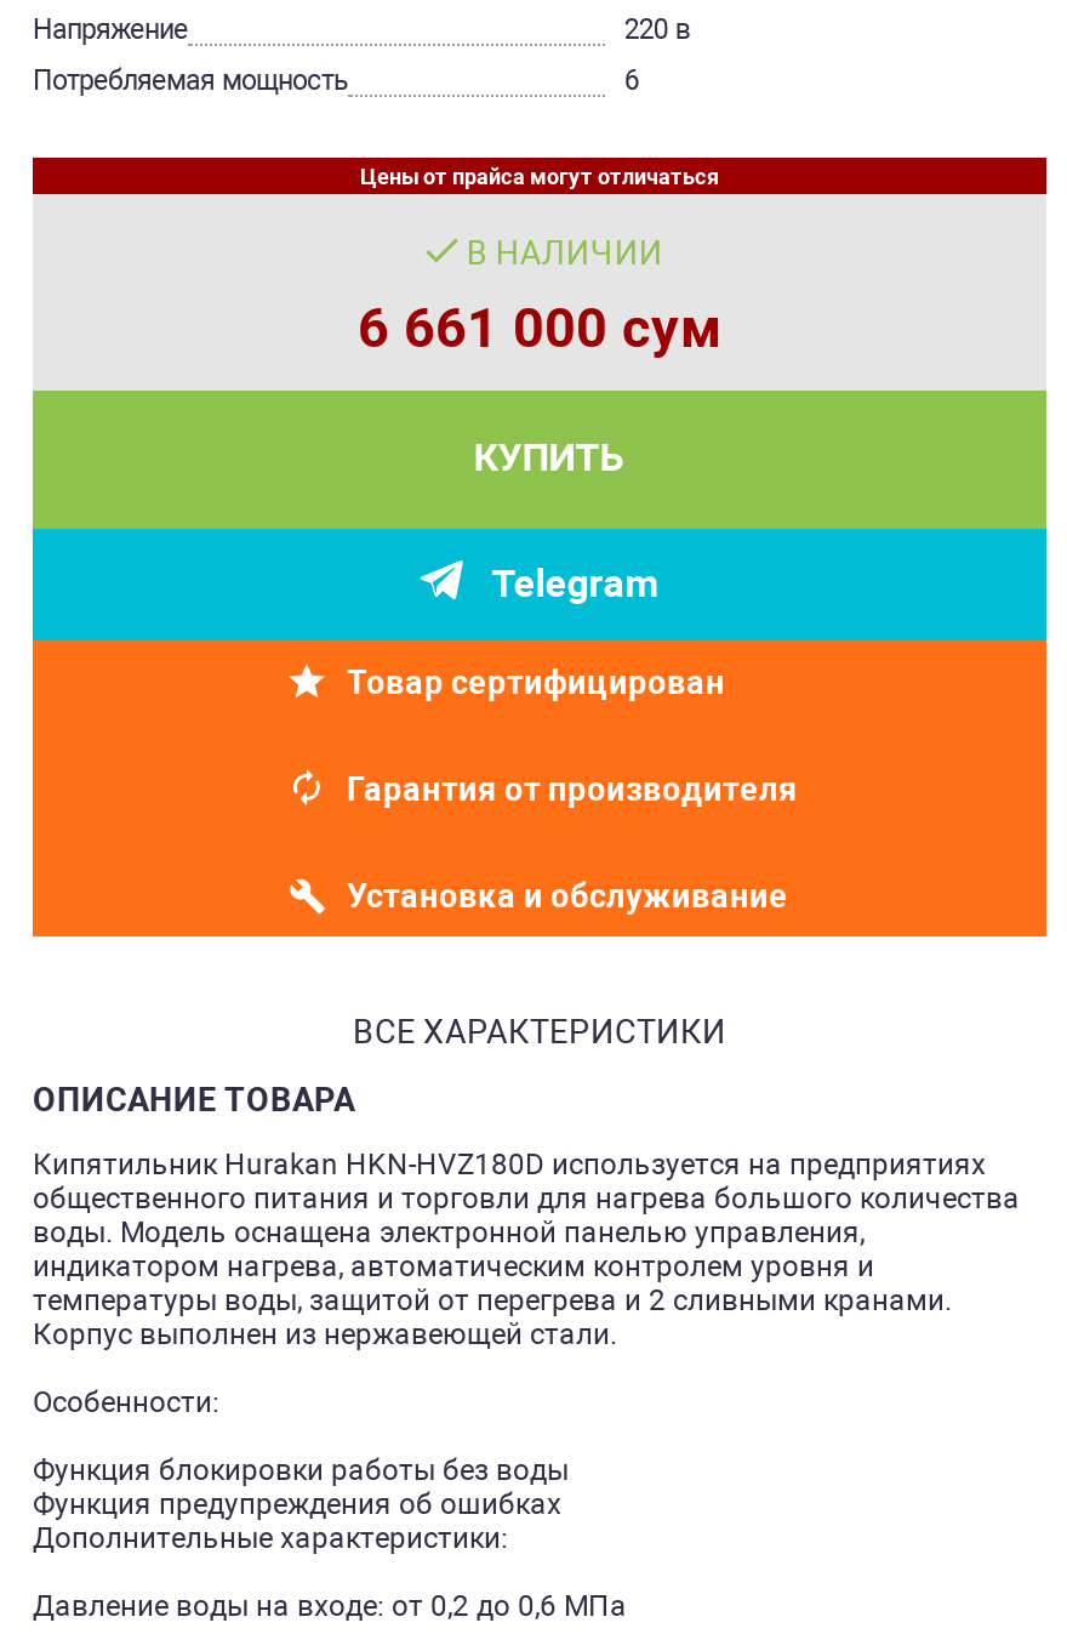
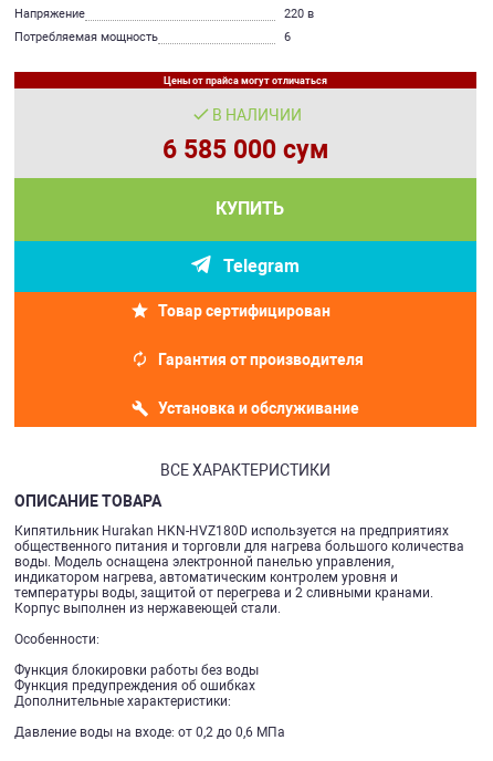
[358,295,721,358] 6 661 000 сум -> [162,134,328,163] 6 585 000 сум

